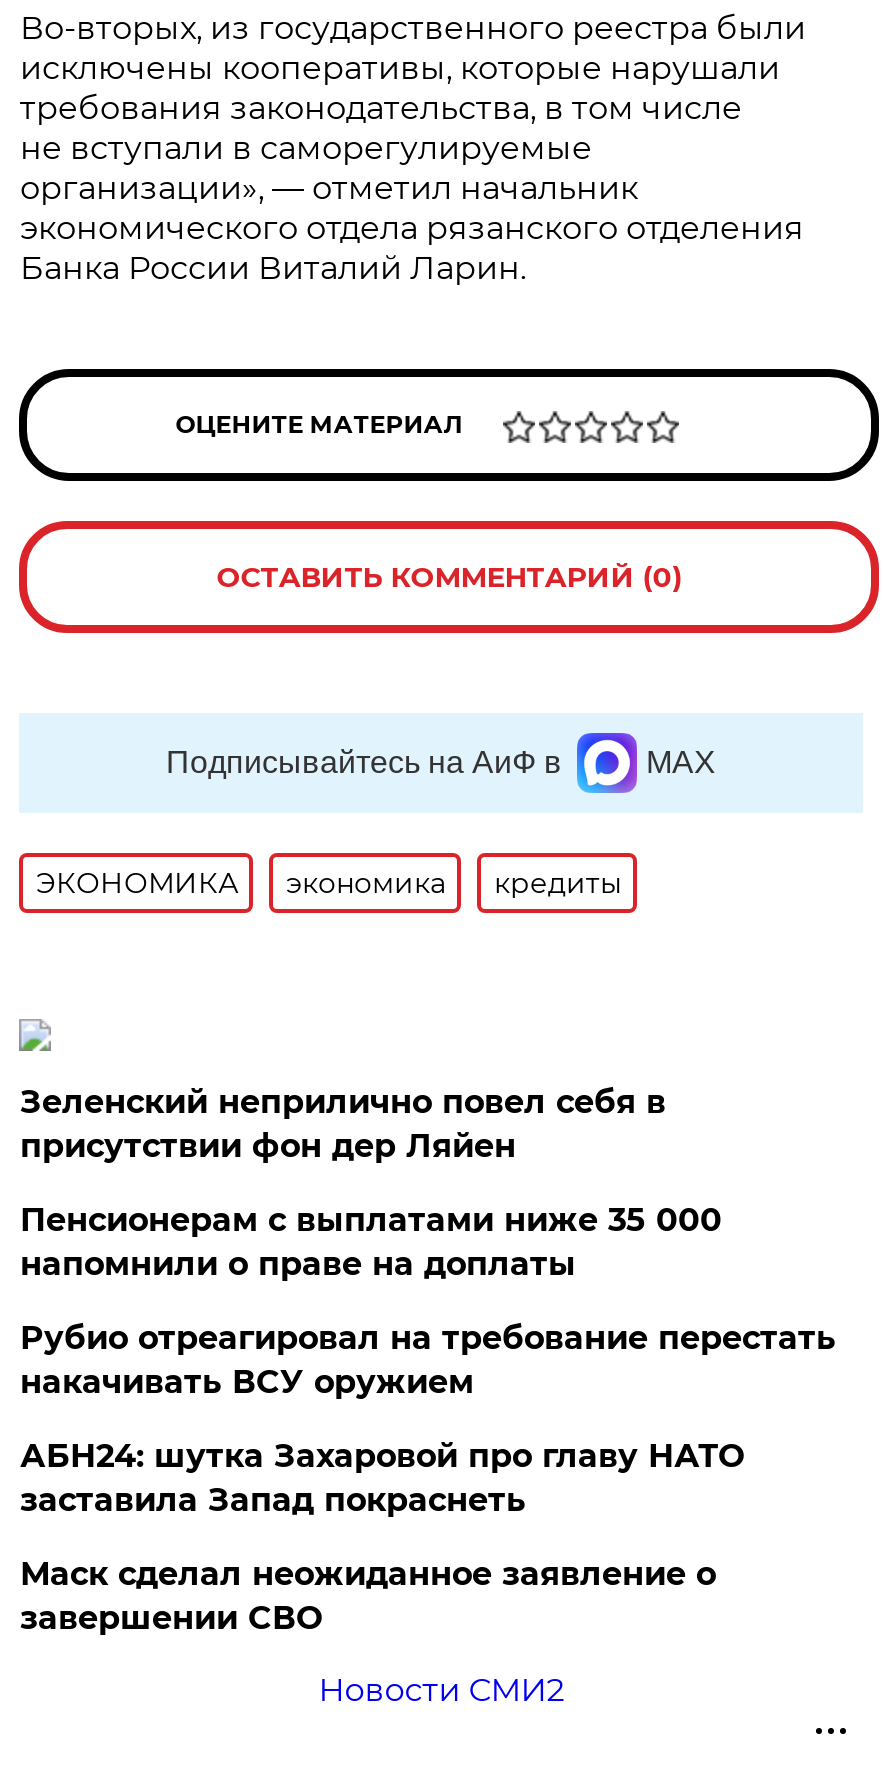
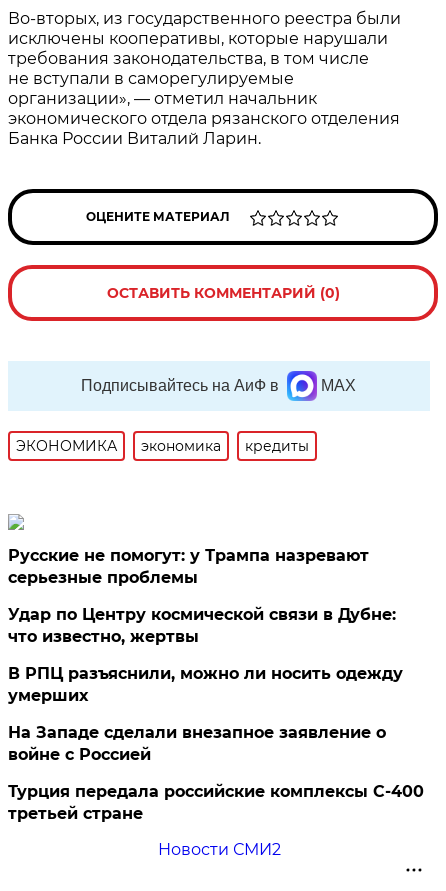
[20,1083,666,1165] Зеленский неприлично повел cебя в | присутствии фон дер Ляйен -> [8,546,369,587] Русские не помогут: у Трампа назревают | серьезные проблемы
[20,1201,722,1283] Пенсионерам с выплатами ниже 35 000 | напомнили о праве на доплаты -> [8,605,396,646] Удар по Центру космической связи в Дубне: | что известно, жертвы
[20,1319,836,1401] Рубио отреагировал на требование перестать | накачивать ВСУ оружием -> [8,664,403,705] В РПЦ разъяснили, можно ли носить одежду | умерших
[20,1437,744,1519] АБН24: шутка Захаровой про главу НАТО | заставила Запад покраснеть -> [8,723,386,764] На Западе сделали внезапное заявление о | войне с Россией
[20,1555,716,1637] Маск сделал неожиданное заявление о | завершении СВО -> [8,782,424,823] Турция передала российские комплексы С-400 | третьей стране

